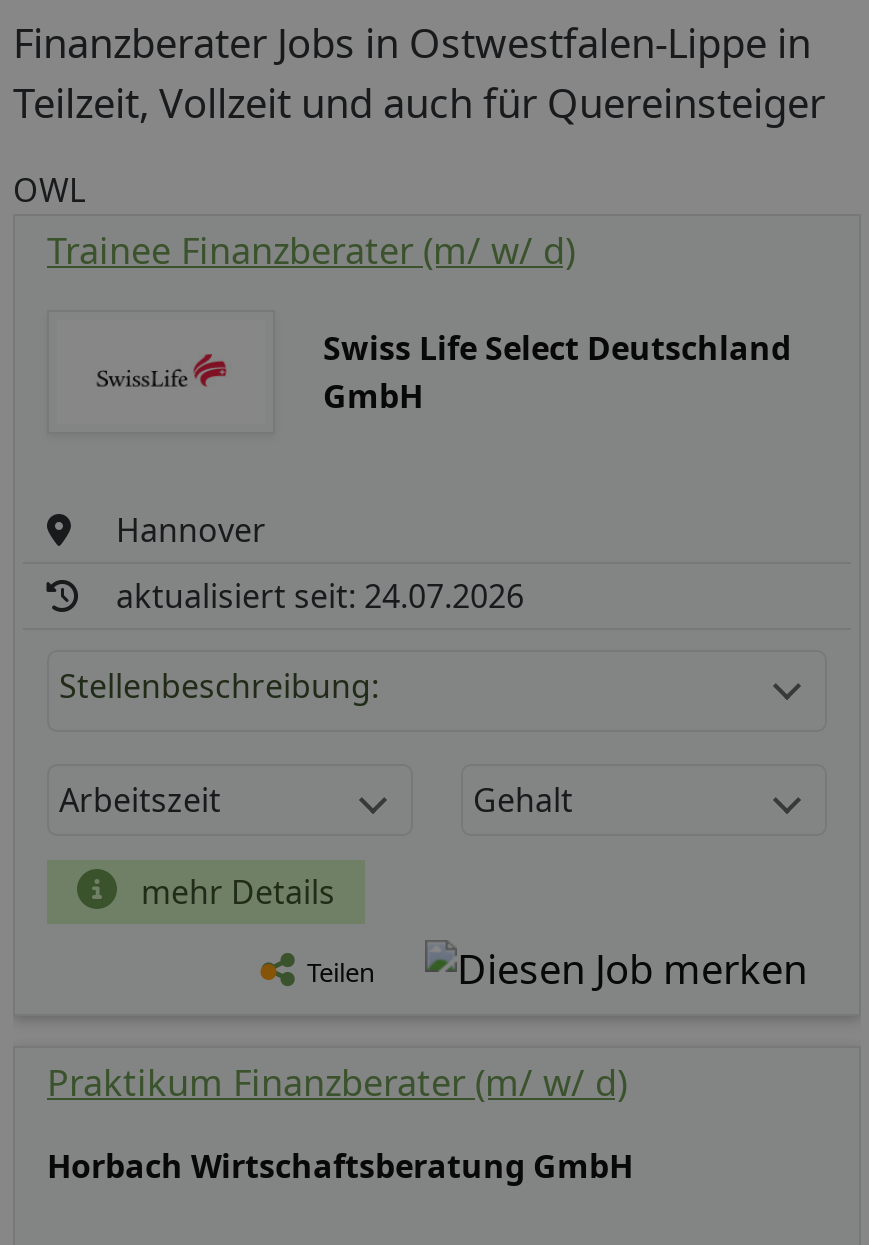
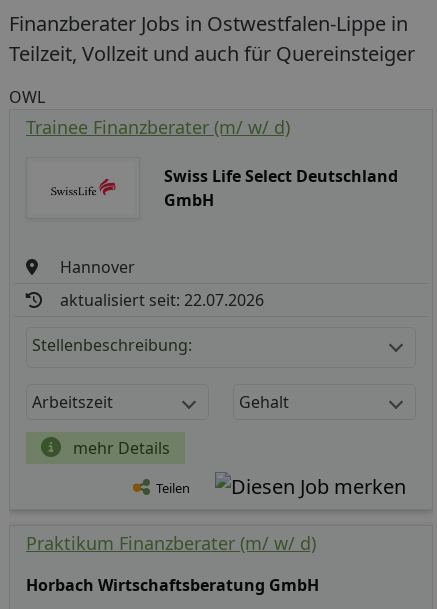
[116,575,524,619] aktualisiert seit: 24.07.2026 -> [60,289,264,311] aktualisiert seit: 22.07.2026

